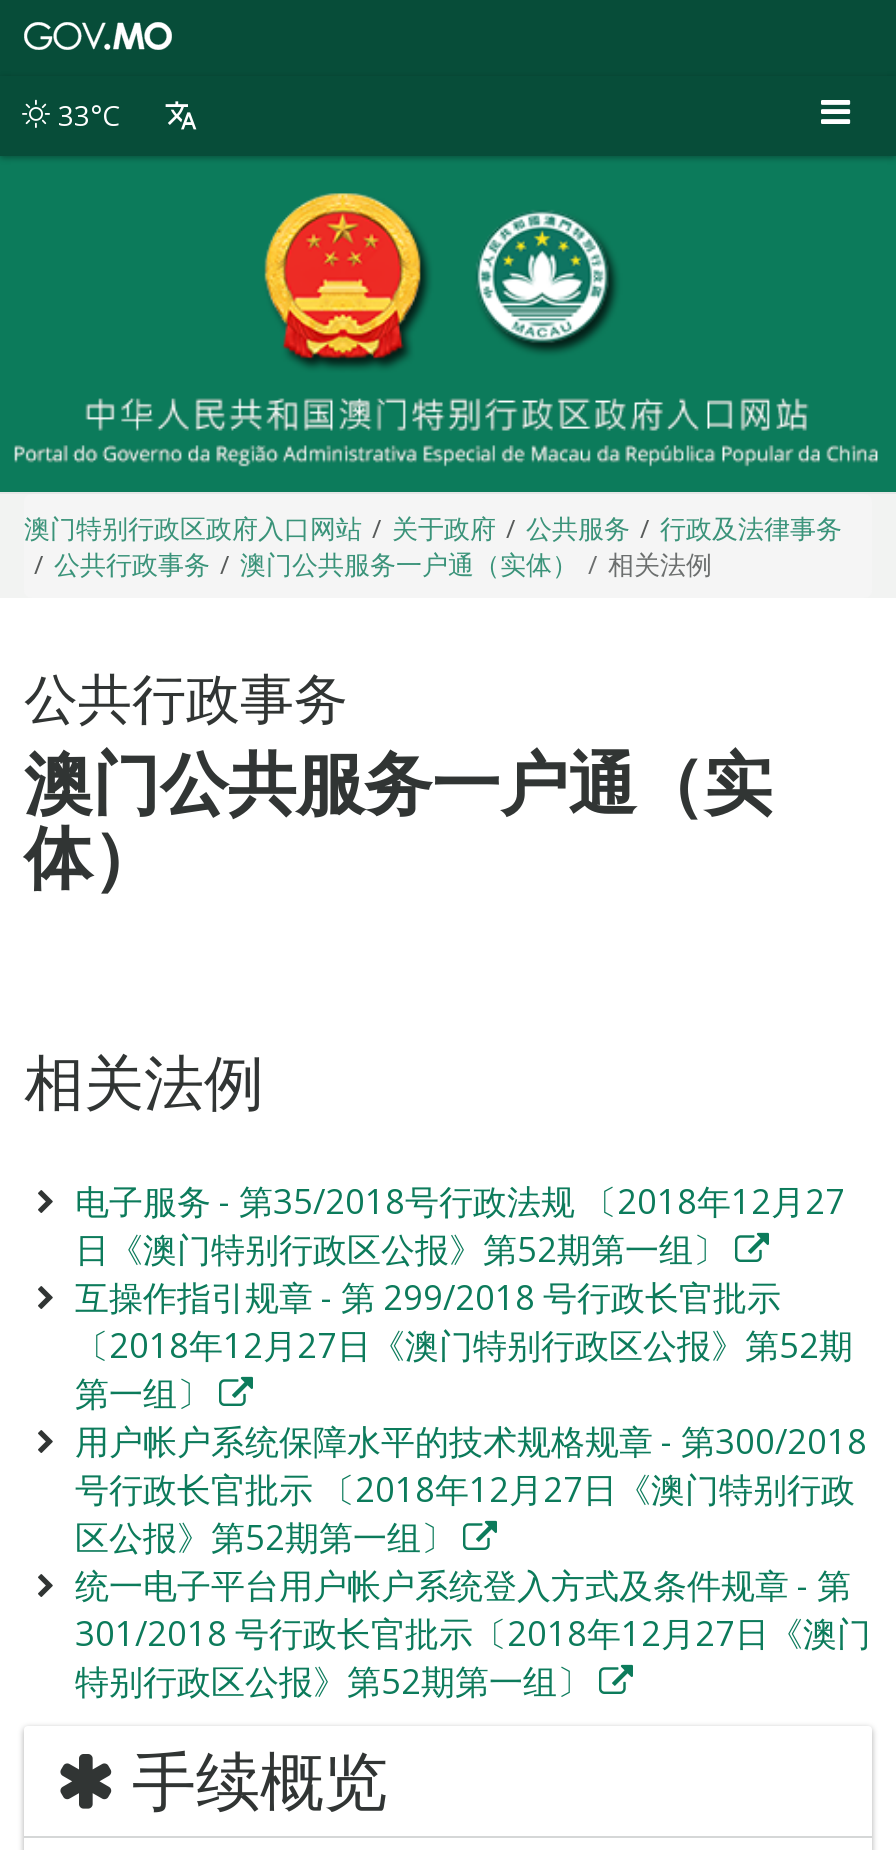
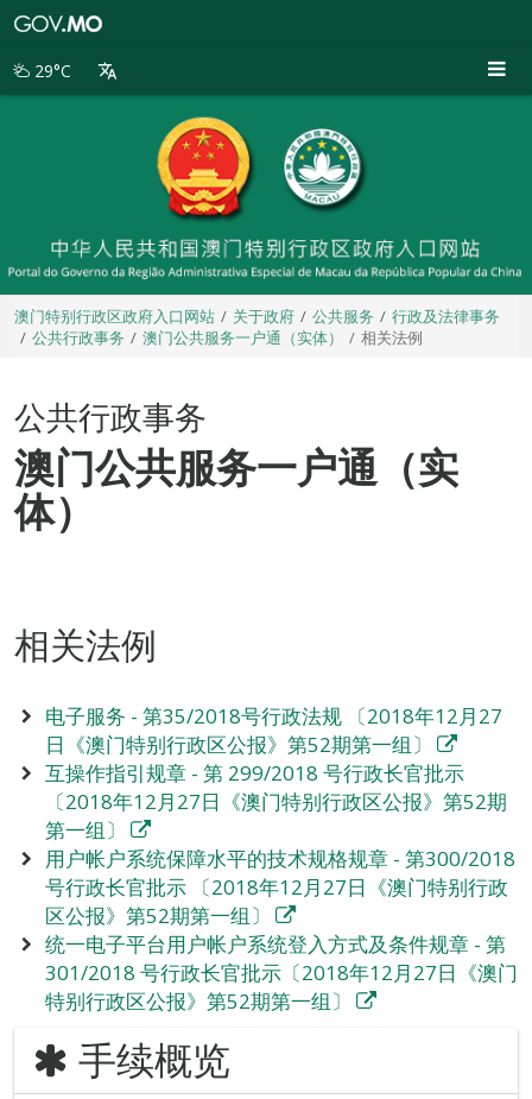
[58,96,120,134] 33°C -> [34,59,71,82] 29°C

